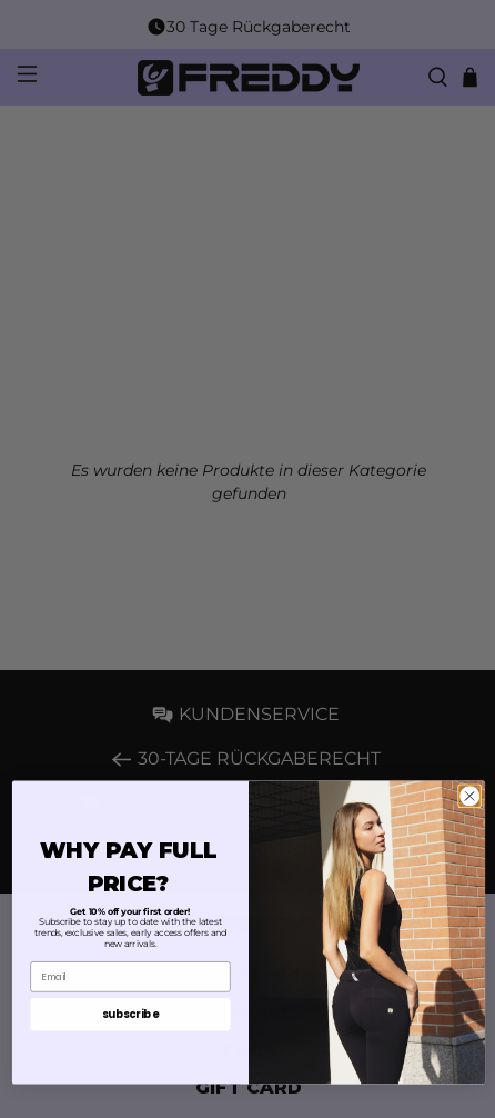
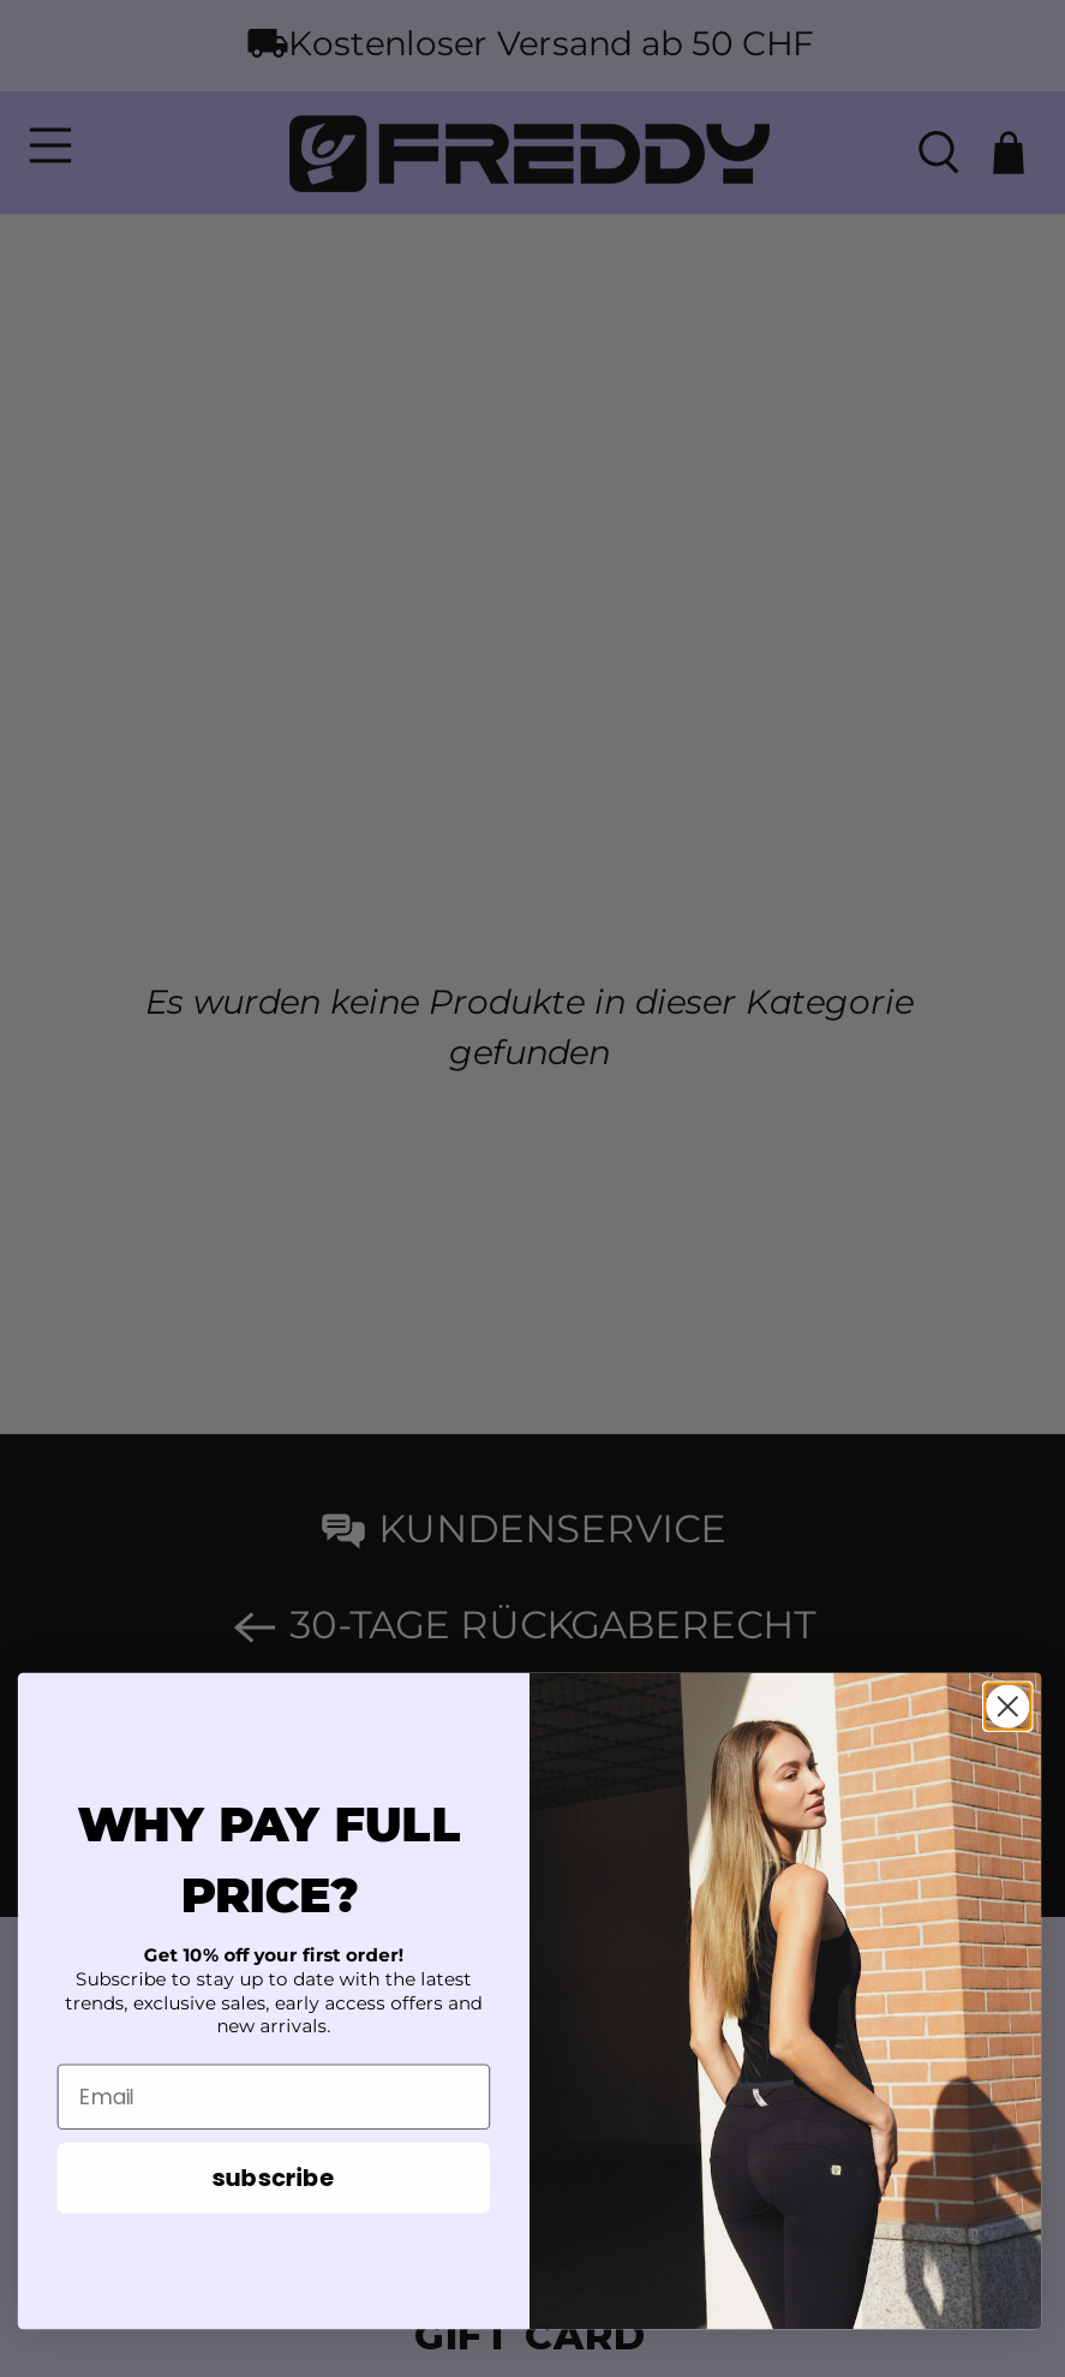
[166,17,351,37] 30 Tage Rückgaberecht -> [288,22,814,65] Kostenloser Versand ab 50 CHF

